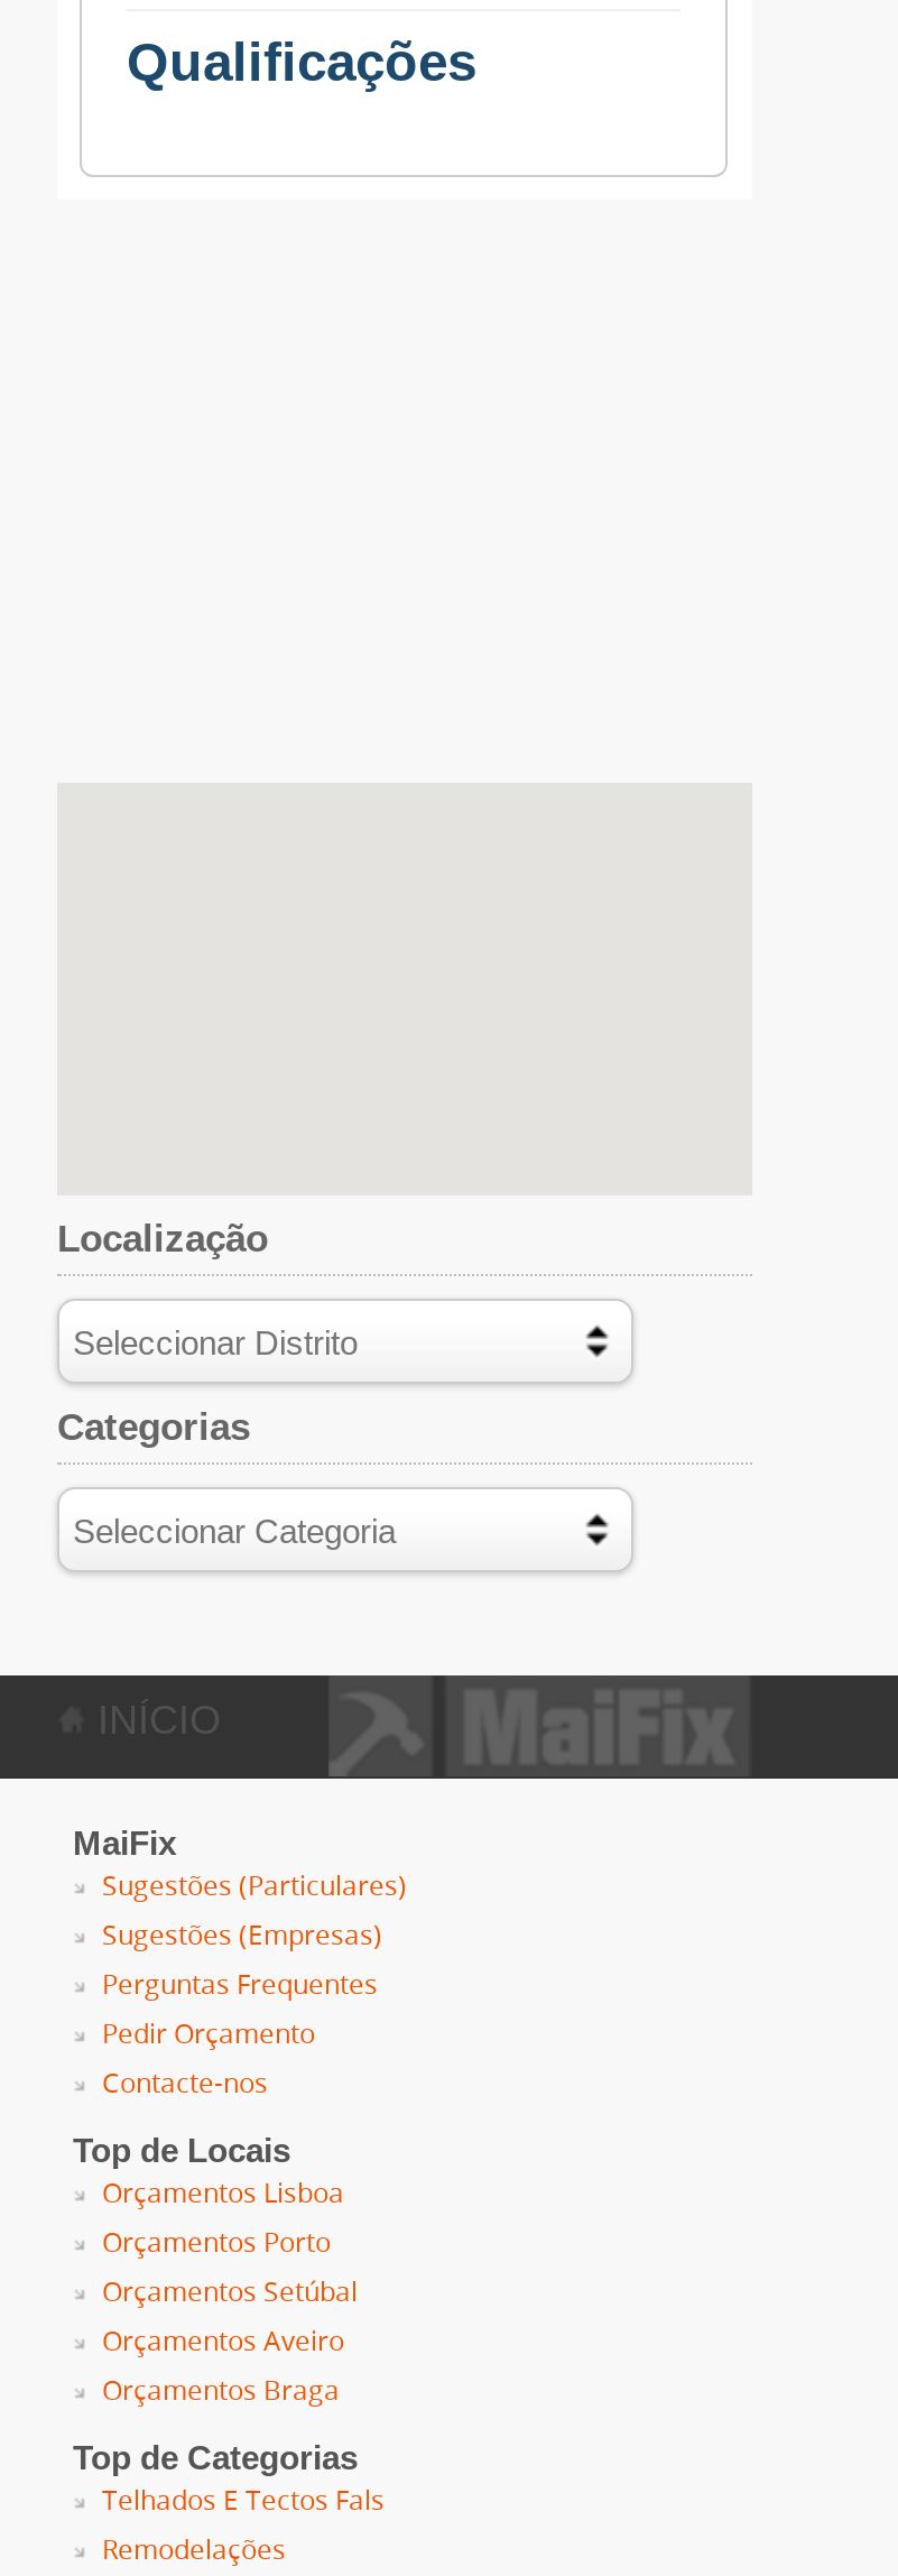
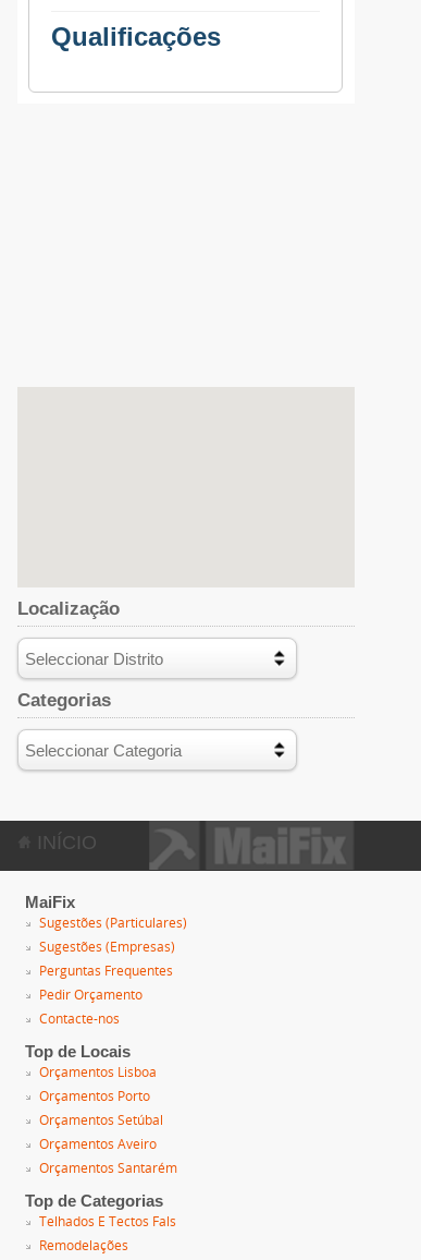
[102,2375,340,2407] Orçamentos Braga -> [39,1161,177,1176] Orçamentos Santarém

